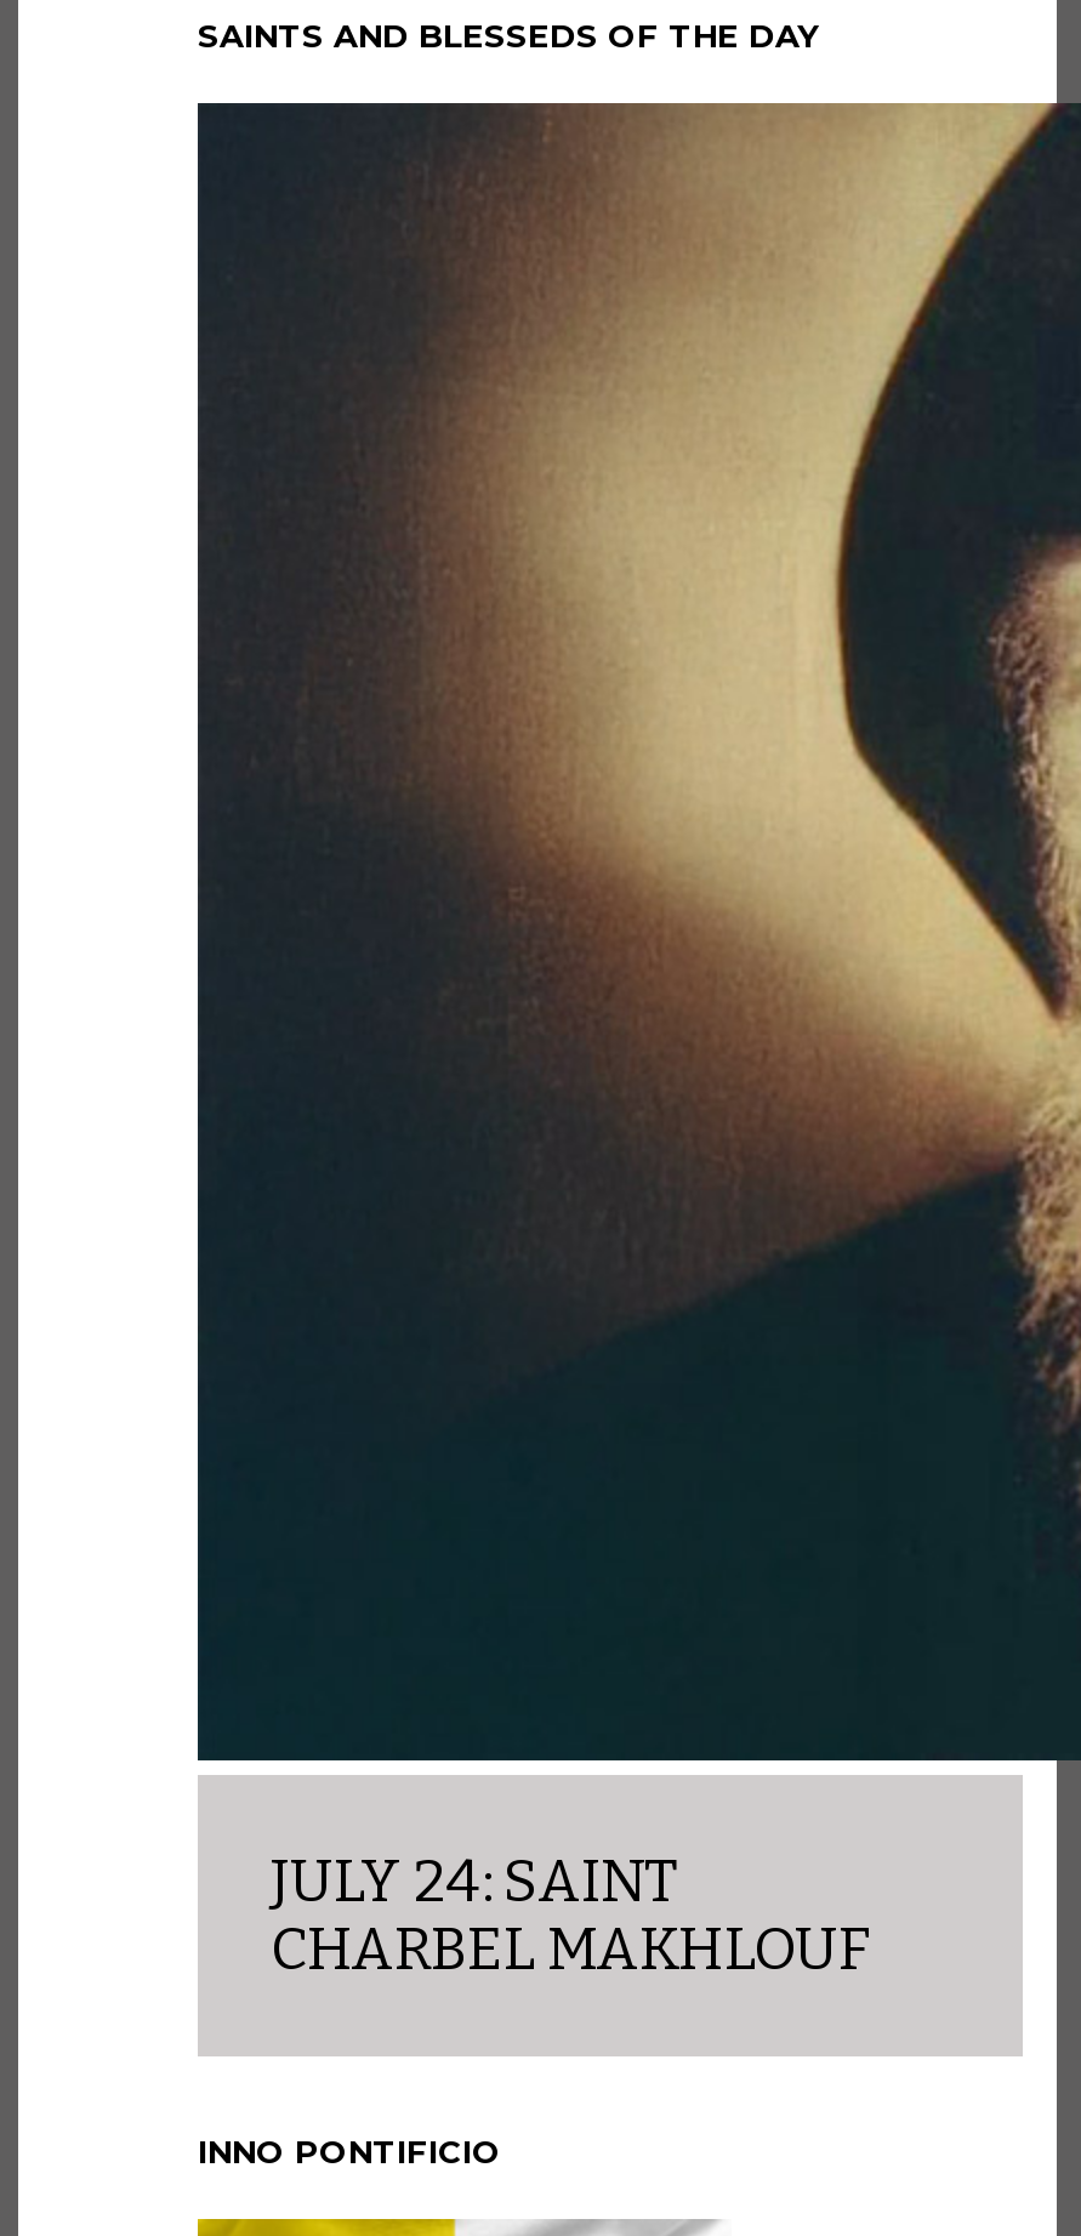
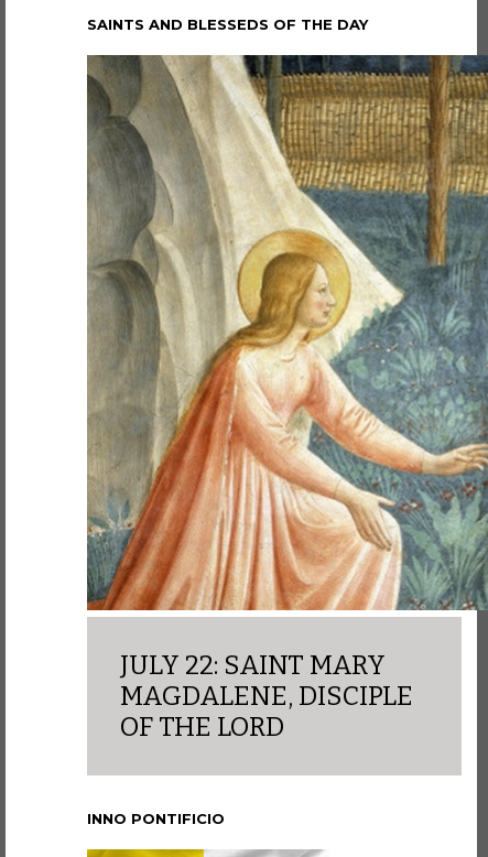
[195,101,1074,1984] [image] | JULY 24: SAINT | CHARBEL MAKHLOUF -> [86,54,485,742] [image] | JULY 22: SAINT MARY | MAGDALENE, DISCIPLE | OF THE LORD

